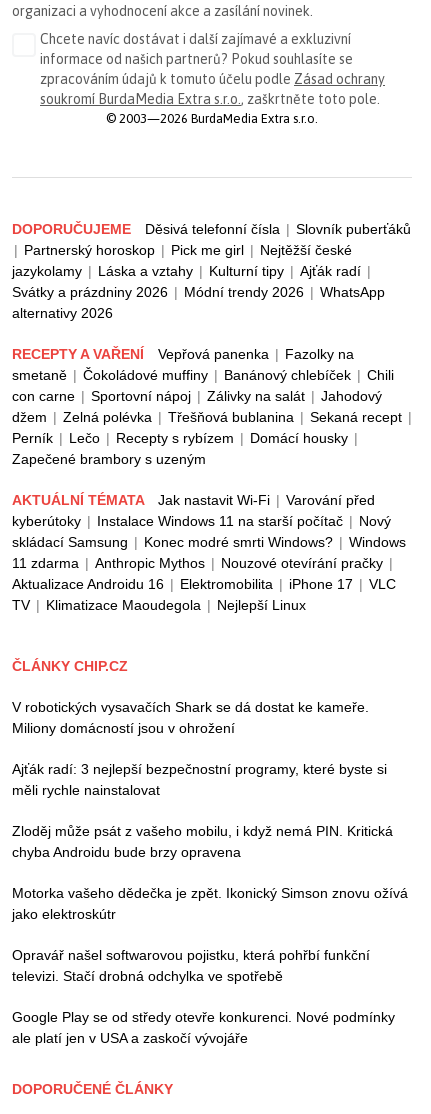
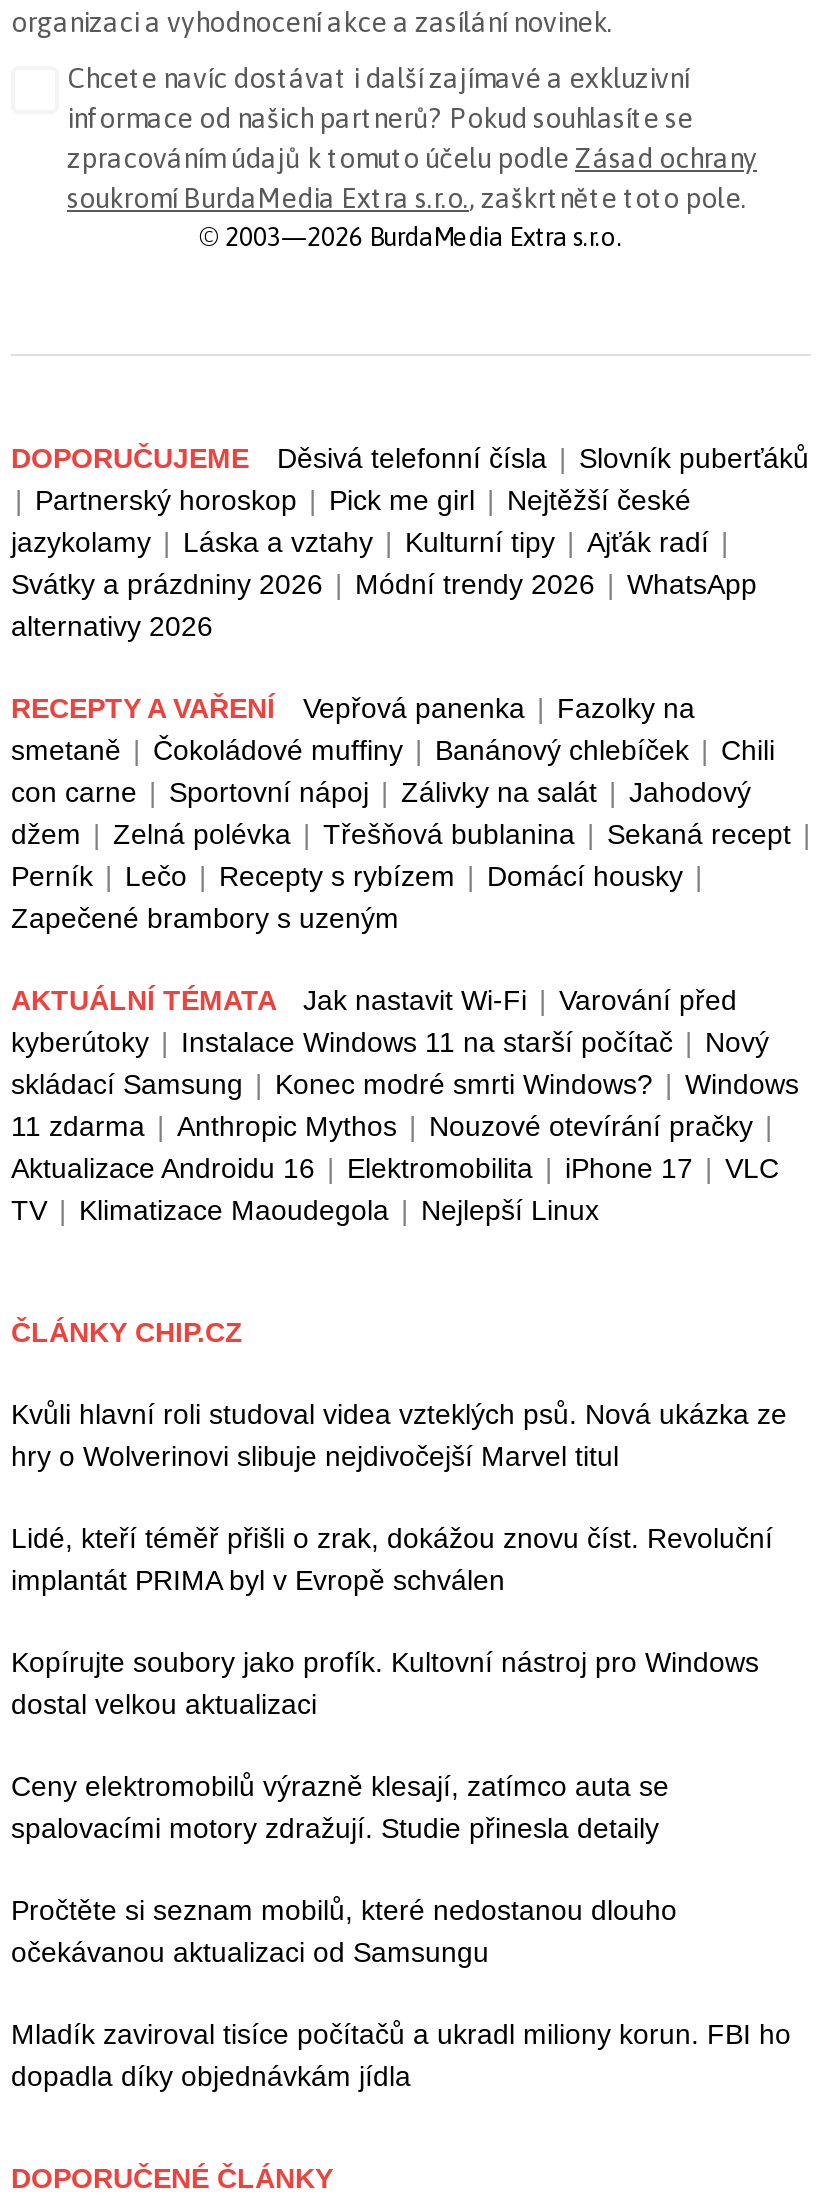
[12,699,369,736] V robotických vysavačích Shark se dá dostat ke kameře. | Miliony domácností jsou v ohrožení -> [11,1398,787,1472] Kvůli hlavní roli studoval videa vzteklých psů. Nová ukázka ze | hry o Wolverinovi slibuje nejdivočejší Marvel titul
[12,761,387,798] Ajťák radí: 3 nejlepší bezpečnostní programy, které byste si | měli rychle nainstalovat -> [11,1522,773,1596] Lidé, kteří téměř přišli o zrak, dokážou znovu číst. Revoluční | implantát PRIMA byl v Evropě schválen
[12,823,393,860] Zloděj může psát z vašeho mobilu, i když nemá PIN. Kritická | chyba Androidu bude brzy opravena -> [11,1646,759,1720] Kopírujte soubory jako profík. Kultovní nástroj pro Windows | dostal velkou aktualizaci
[12,885,408,922] Motorka vašeho dědečka je zpět. Ikonický Simson znovu ožívá | jako elektroskútr -> [11,1770,669,1844] Ceny elektromobilů výrazně klesají, zatímco auta se | spalovacími motory zdražují. Studie přinesla detaily
[12,947,370,984] Opravář našel softwarovou pojistku, která pohřbí funkční | televizi. Stačí drobná odchylka ve spotřebě -> [11,1894,677,1968] Pročtěte si seznam mobilů, které nedostanou dlouho | očekávanou aktualizaci od Samsungu
[12,1009,395,1046] Google Play se od středy otevře konkurenci. Nové podmínky | ale platí jen v USA a zaskočí vývojáře -> [11,2018,791,2092] Mladík zaviroval tisíce počítačů a ukradl miliony korun. FBI ho | dopadla díky objednávkám jídla

